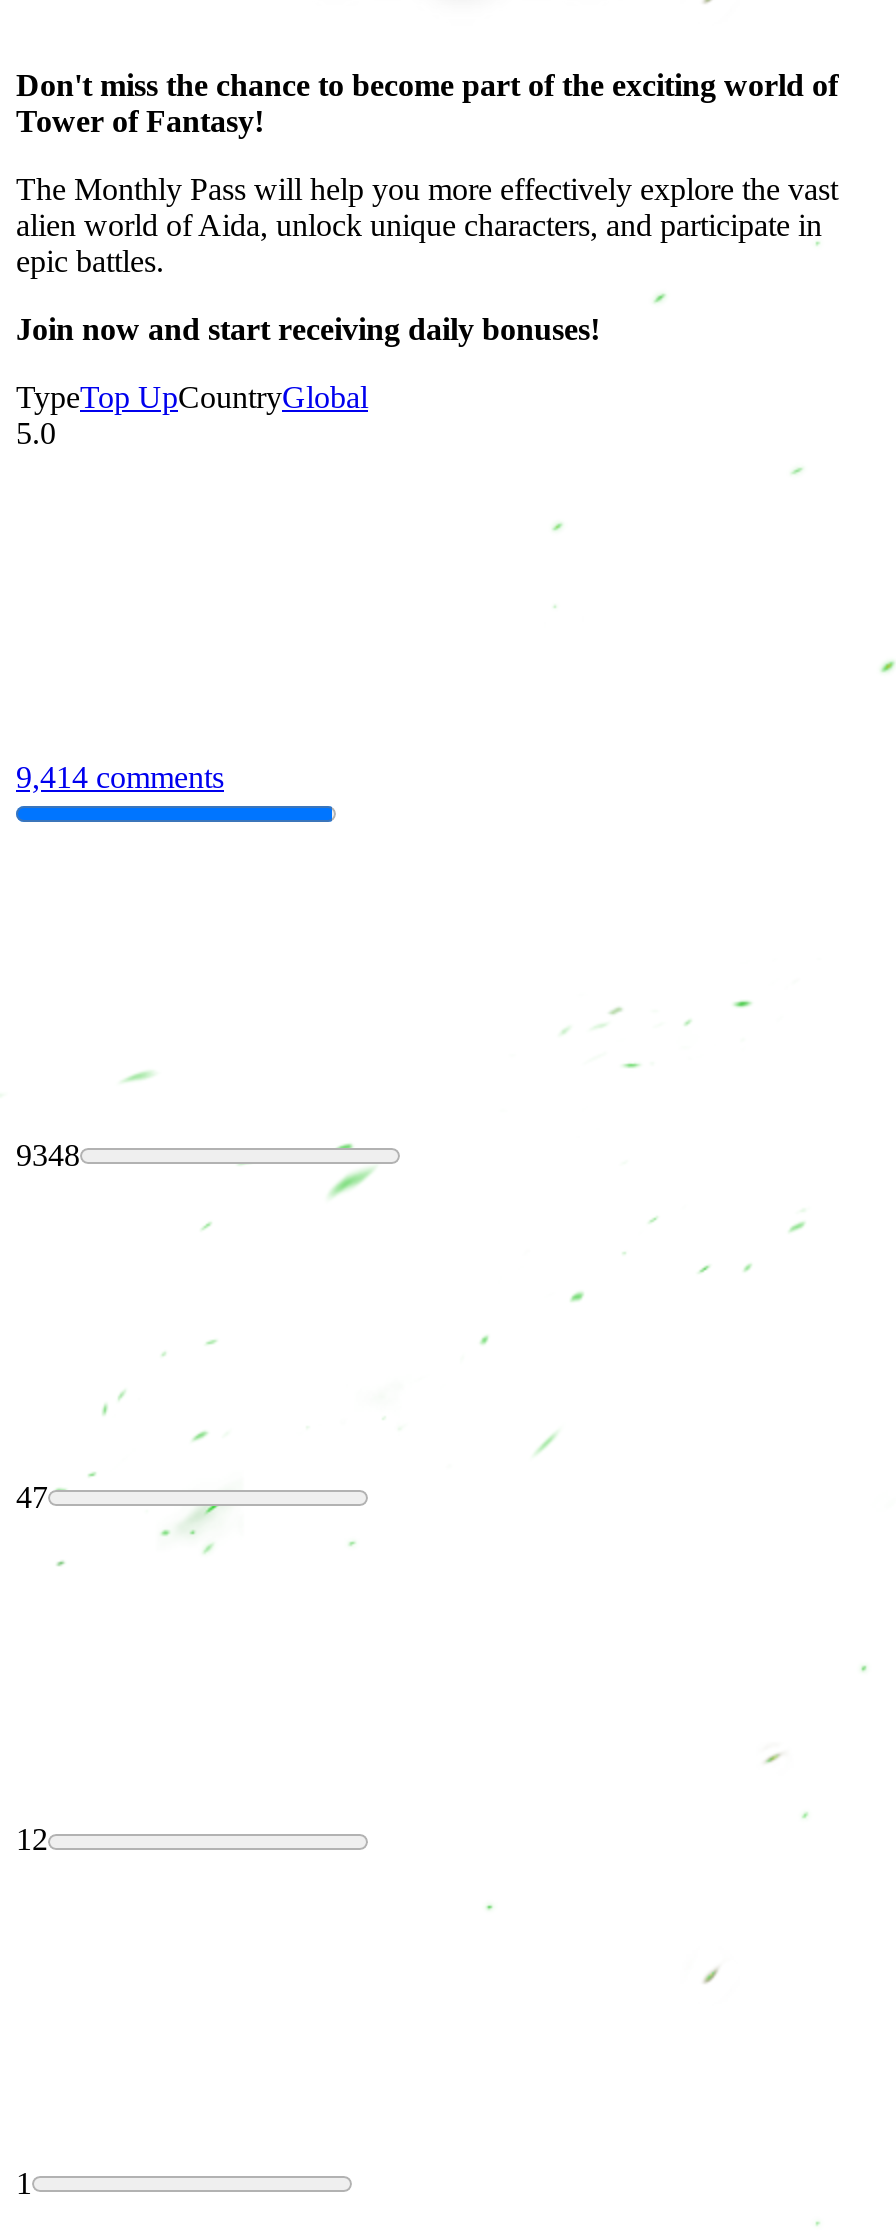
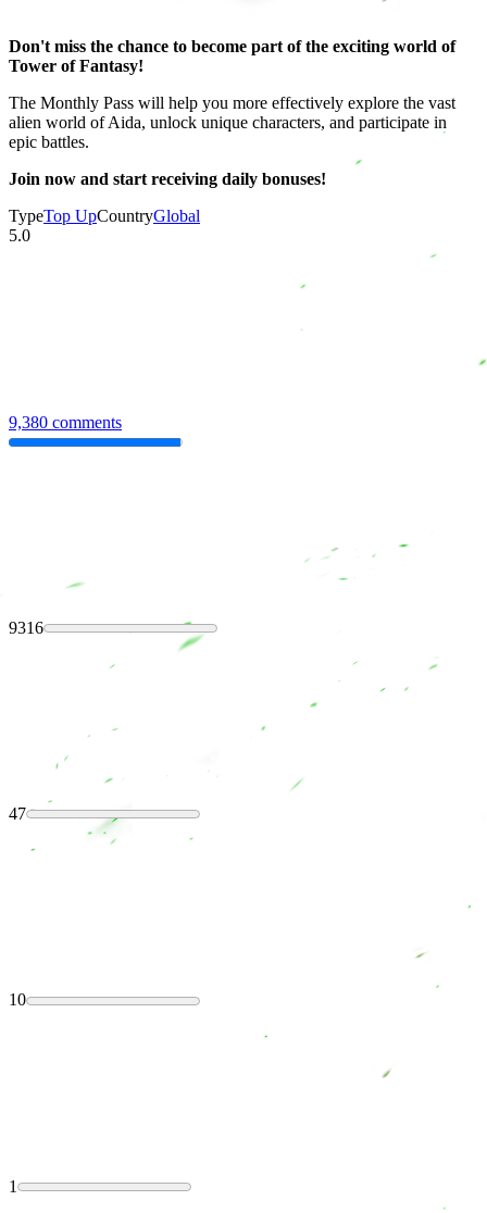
[16,759,224,793] 9,414 comments -> [9,413,122,431] 9,380 comments
[16,1138,80,1172] 9348 -> [9,618,43,637] 9316
[16,1823,48,1857] 12 -> [9,991,26,1009] 10

